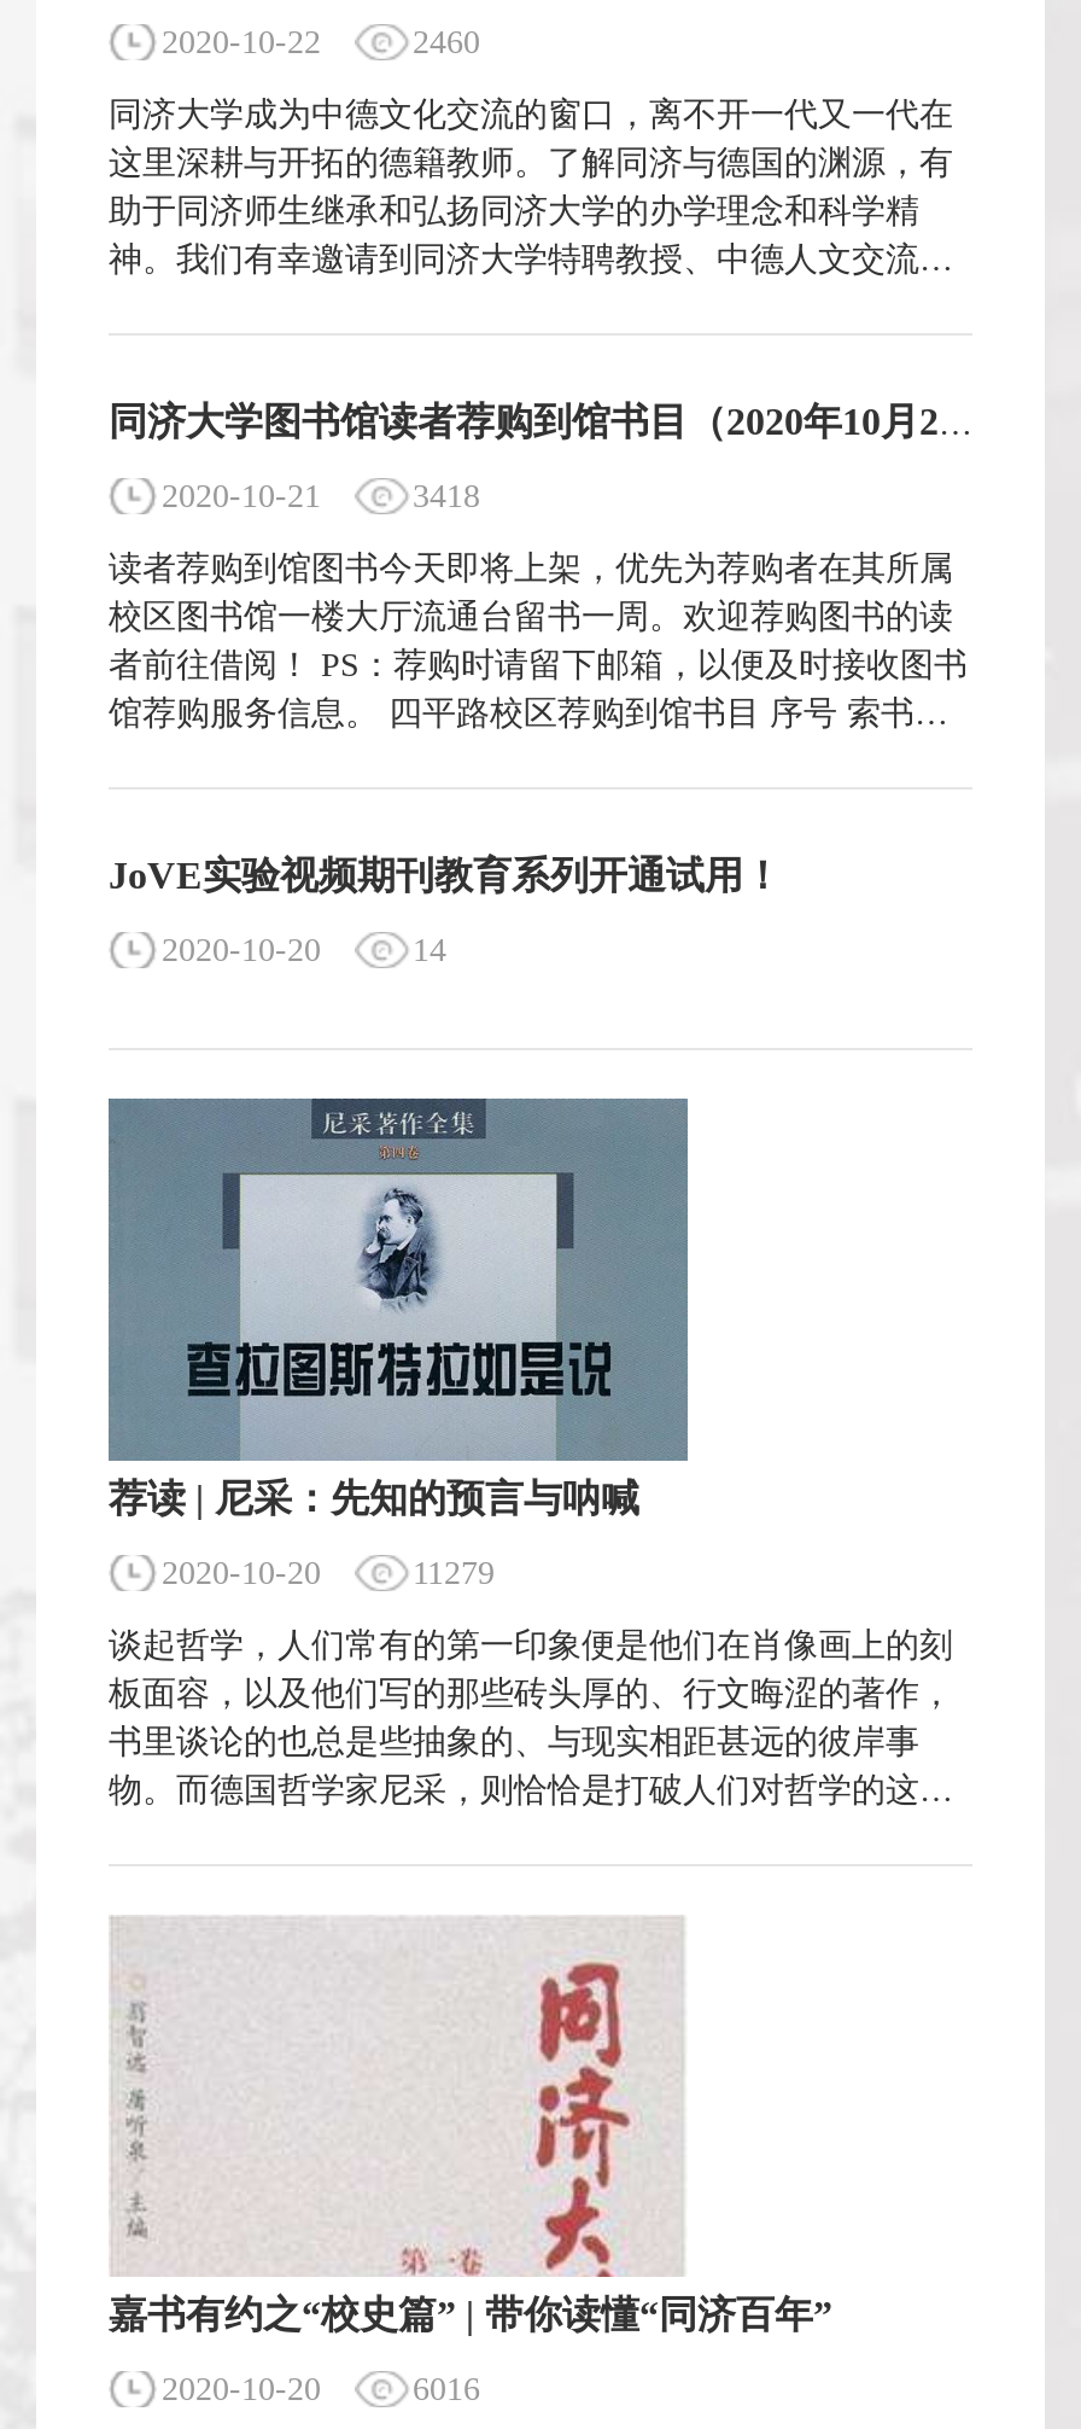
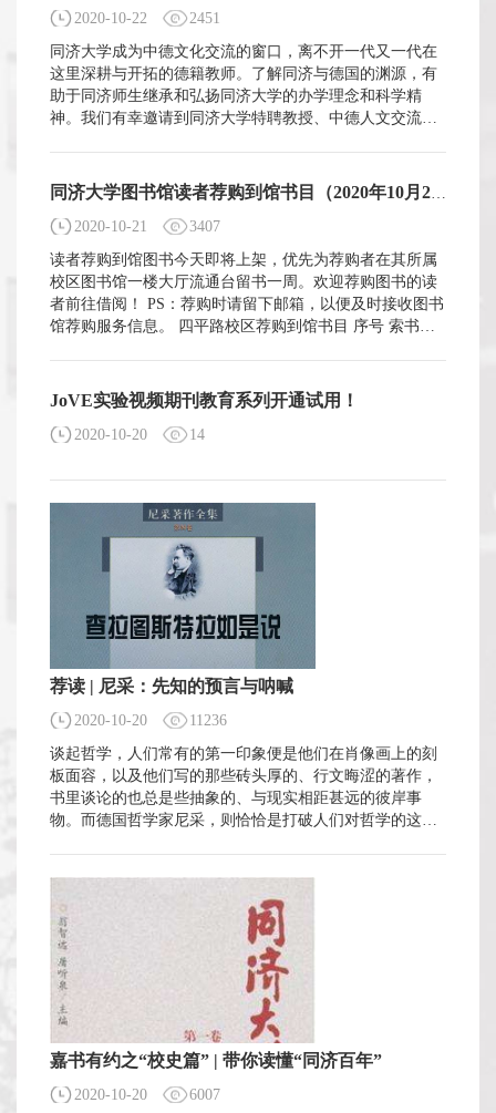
[413,24,480,60] 2460 -> [189,10,220,27] 2451
[413,478,480,514] 3418 -> [189,218,220,235] 3407
[413,1555,495,1591] 11279 -> [189,712,227,729] 11236
[413,2371,480,2407] 6016 -> [189,1086,220,1103] 6007

